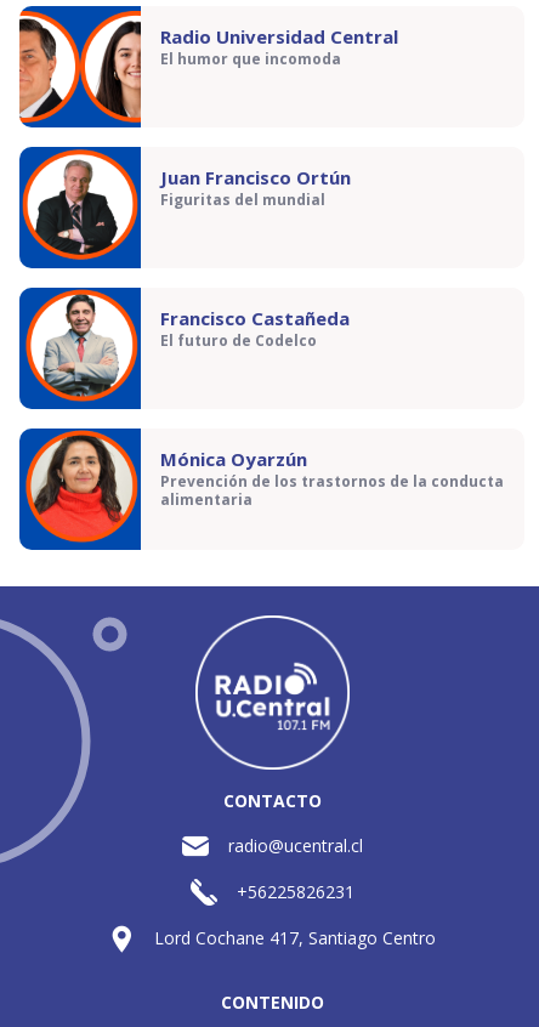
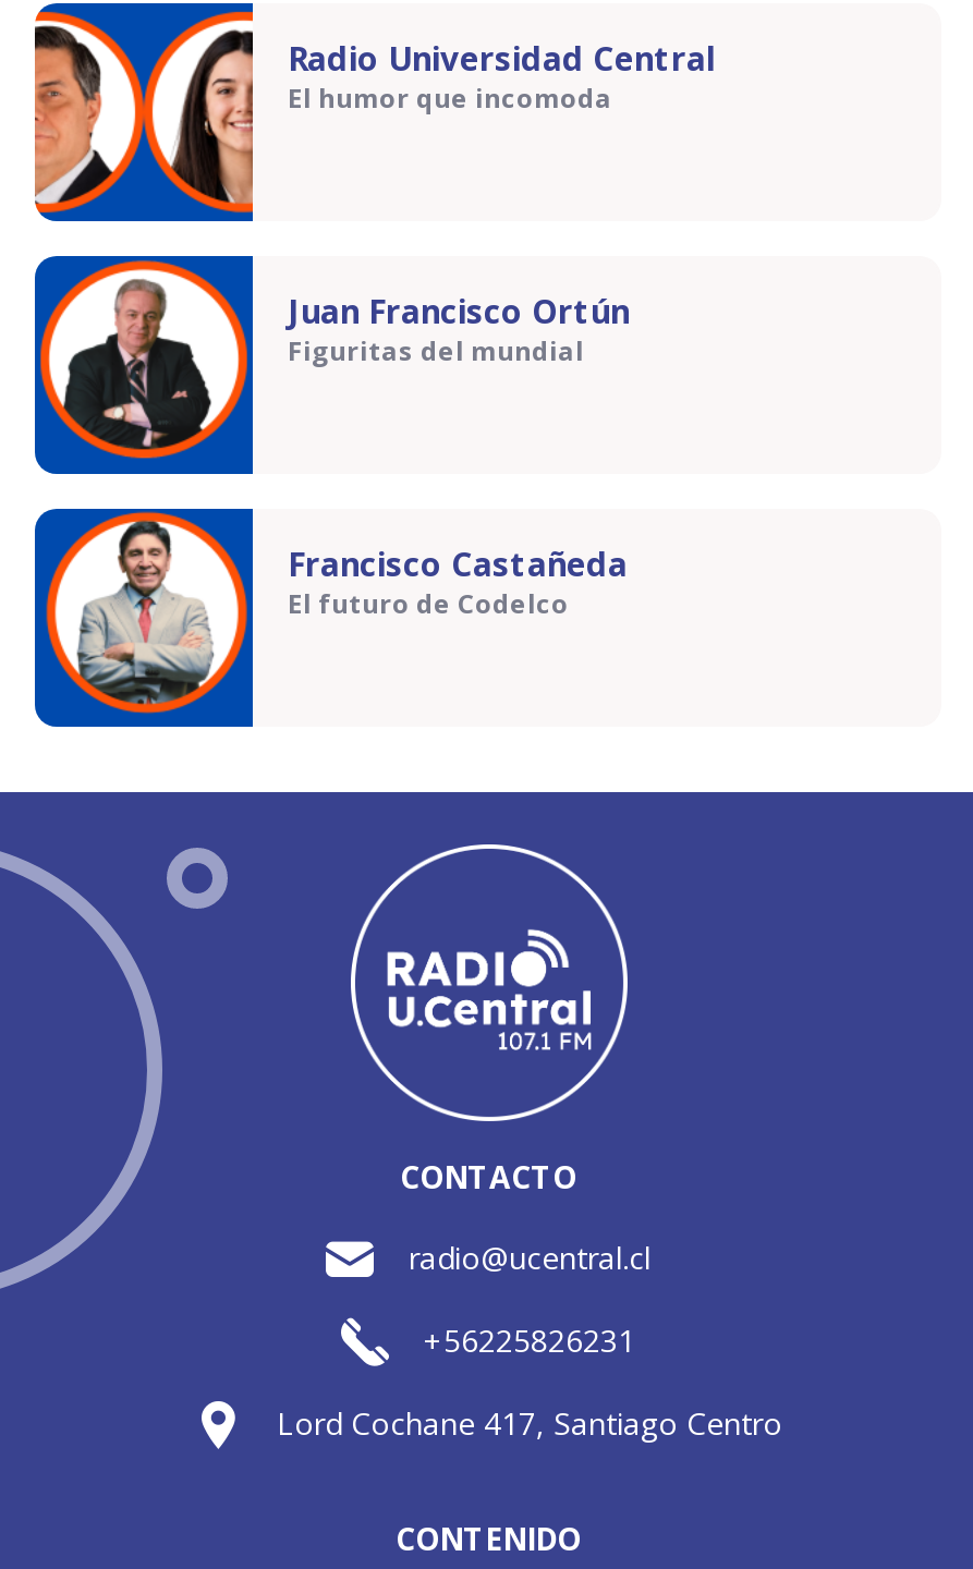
[32,435,504,537] [image] | Mónica Oyarzún | Prevención de los trastornos de la conducta | alimentaria -> none

